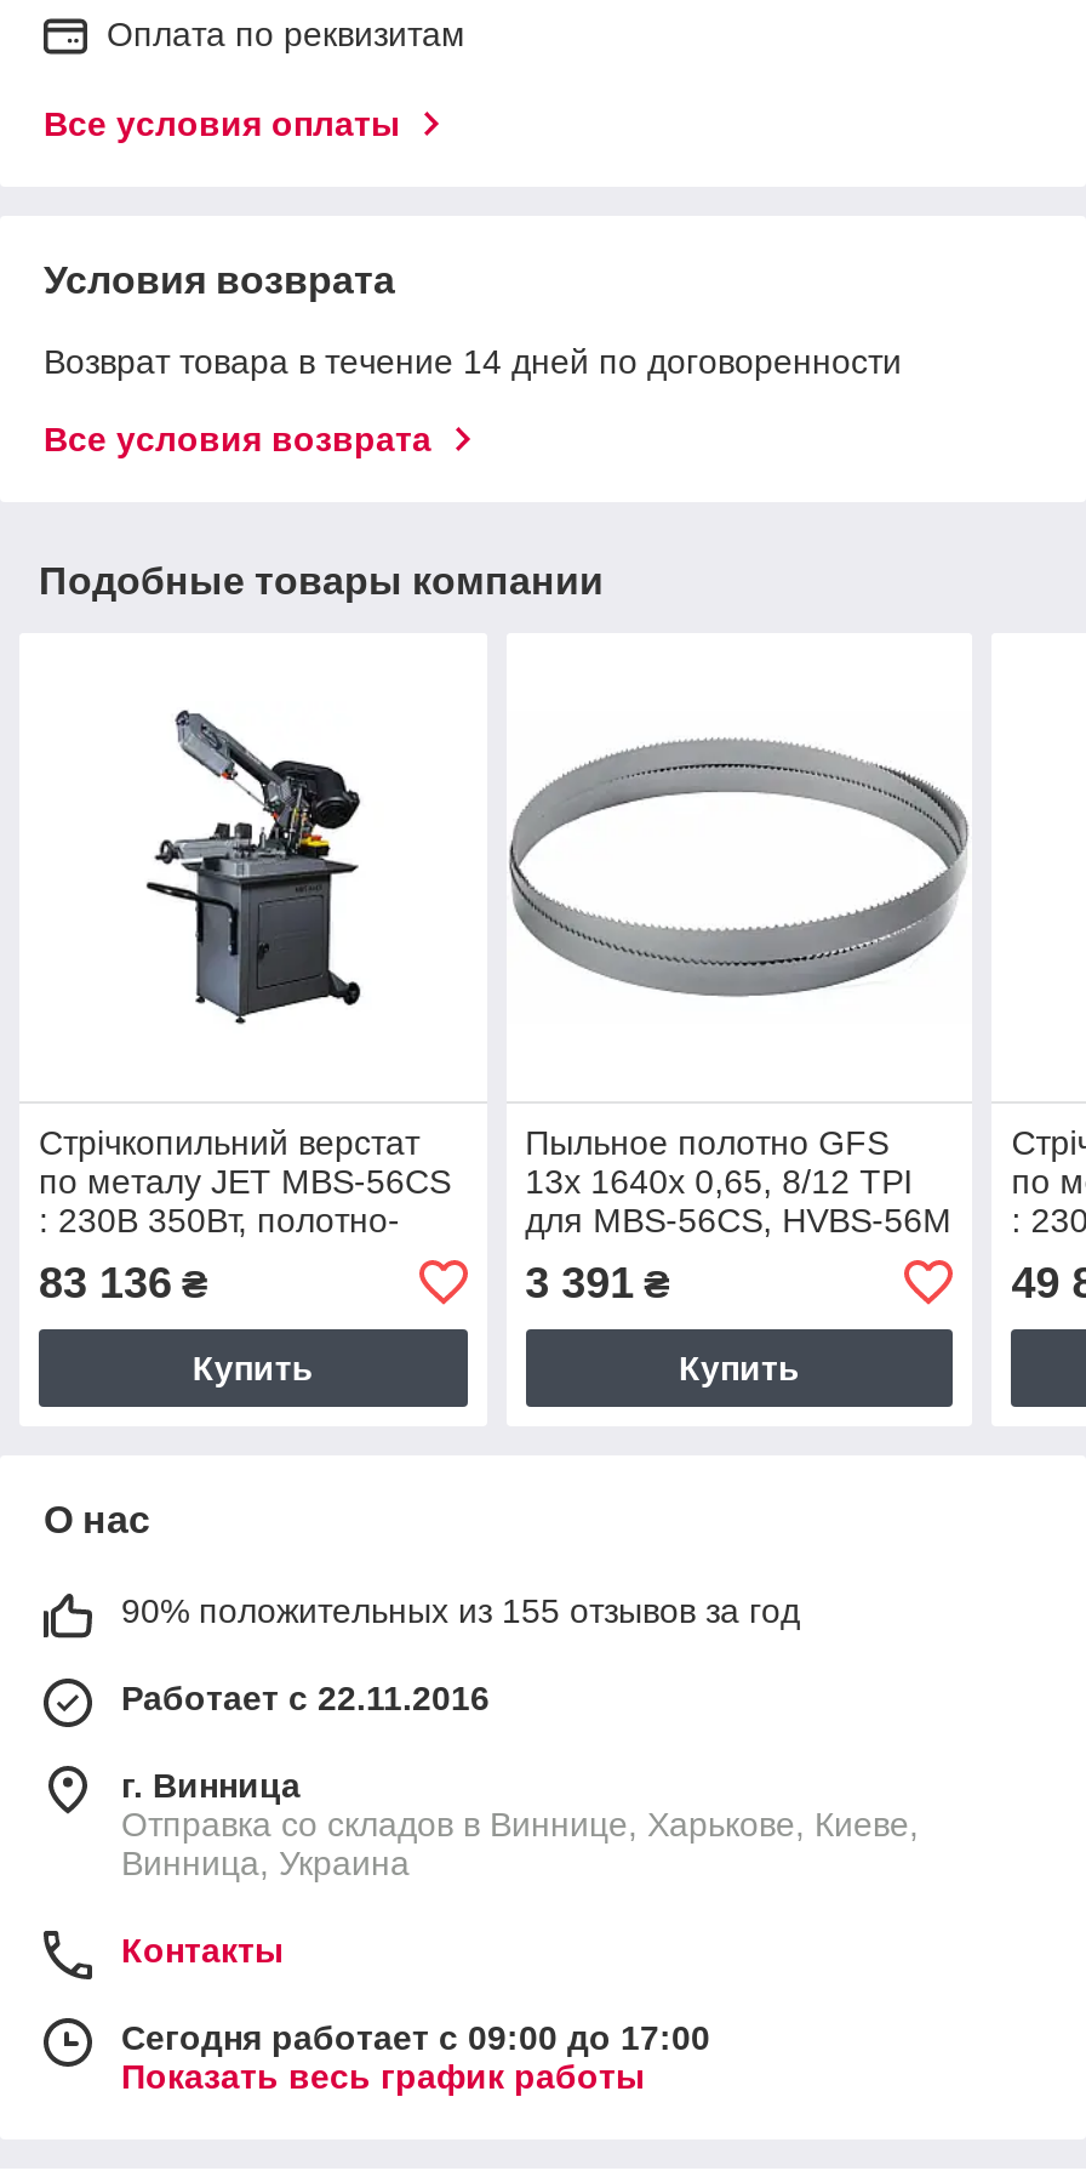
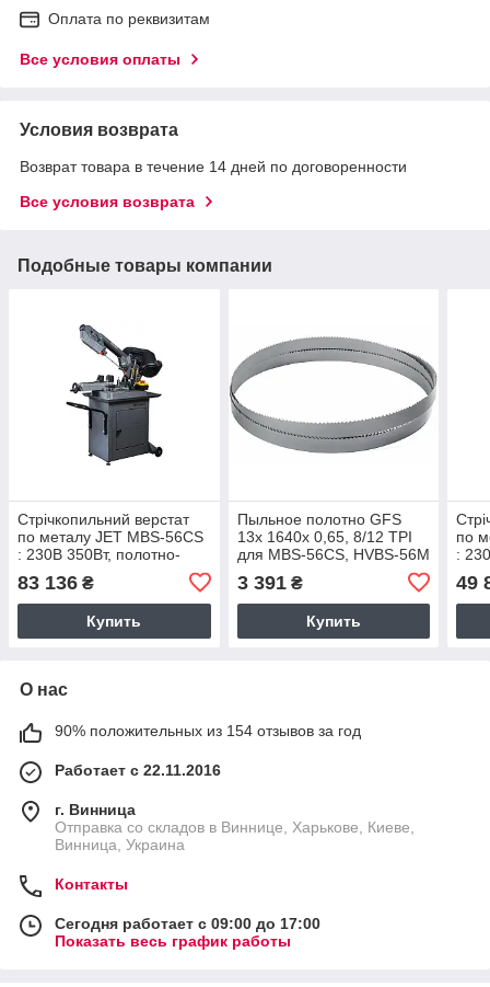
[121,1591,800,1630] 90% положительных из 155 отзывов за год -> [55,722,361,739] 90% положительных из 154 отзывов за год

